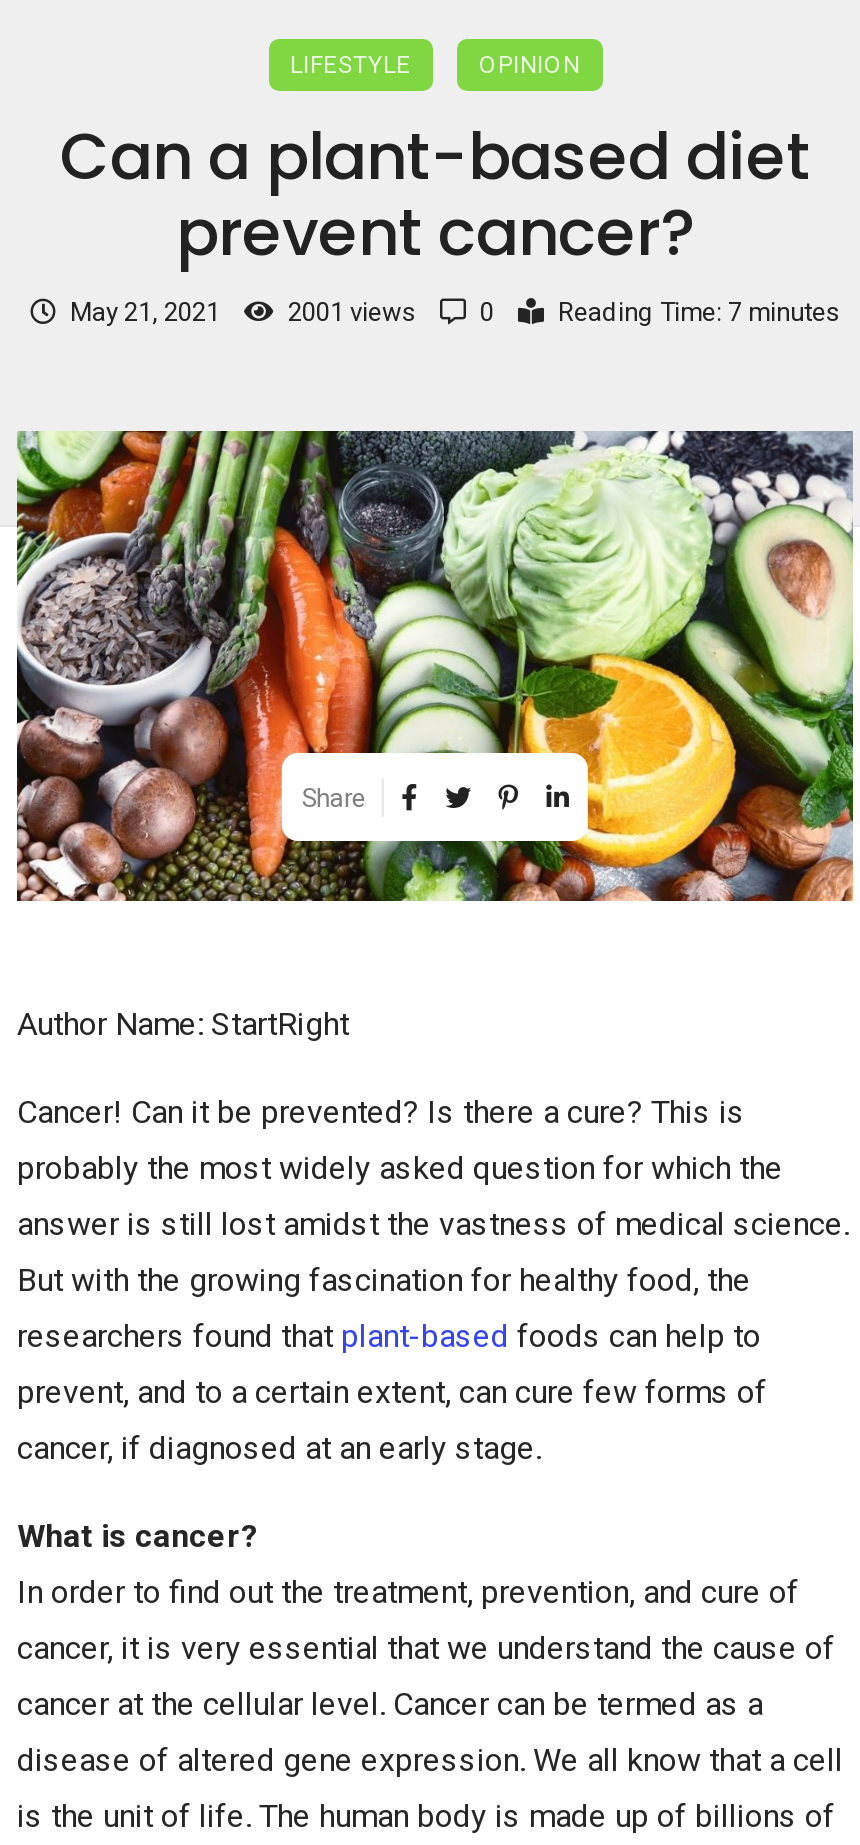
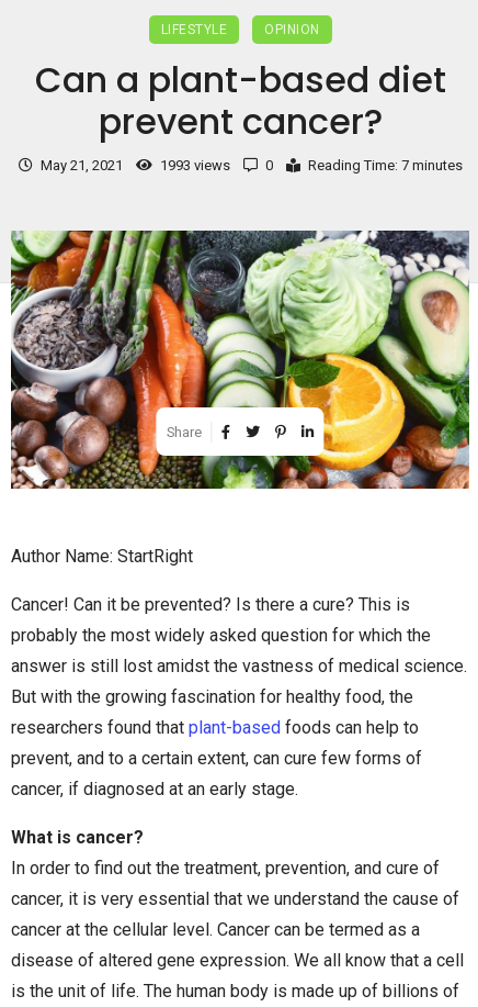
[288,297,416,327] 2001 views -> [160,157,230,174] 1993 views

